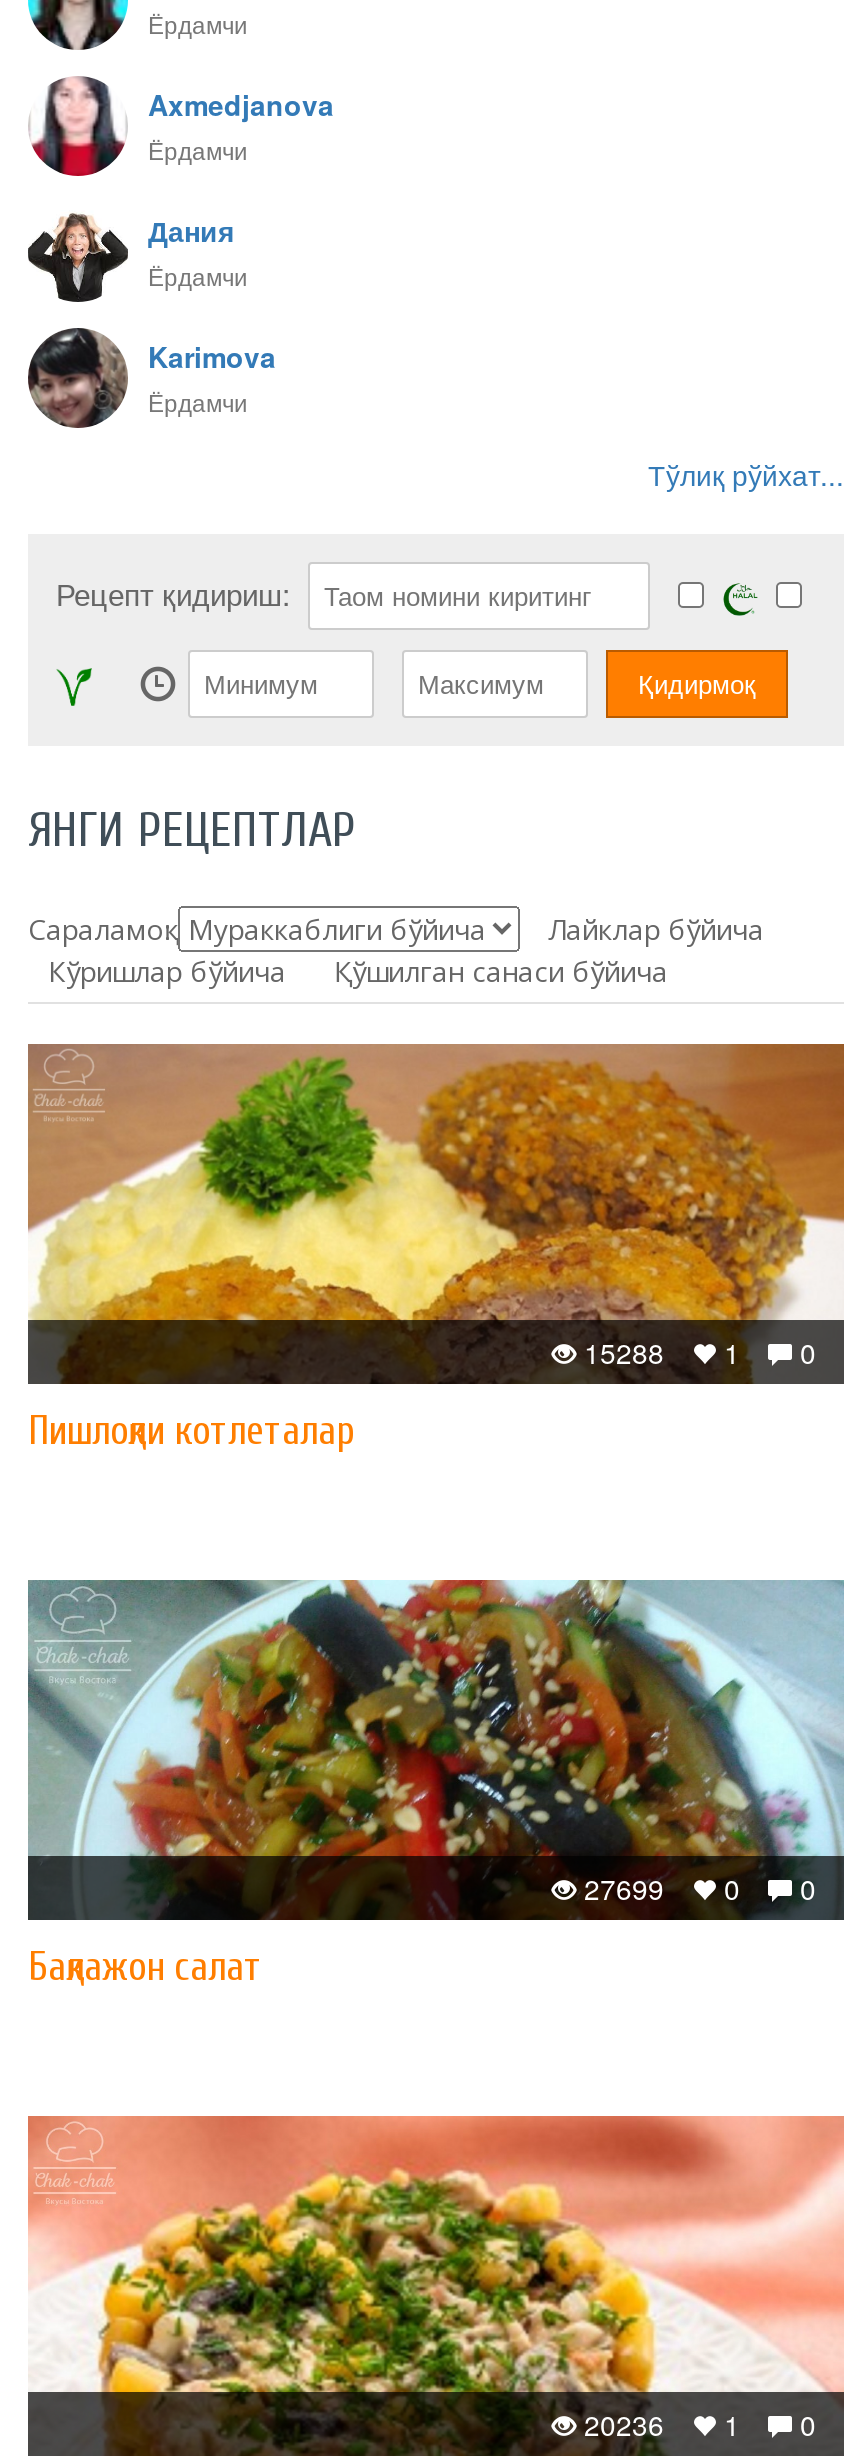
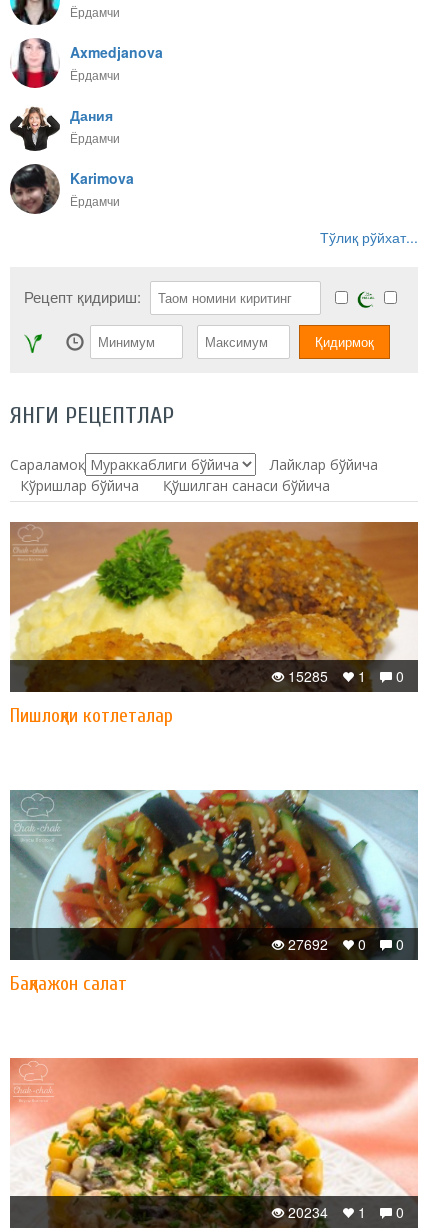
[584,1332,816,1372] 15288 1 0 -> [288,666,404,686] 15285 1 0
[584,1868,816,1908] 27699 0 0 -> [288,934,404,954] 27692 0 0
[584,2404,816,2444] 20236 1 0 -> [288,1202,404,1222] 20234 1 0

